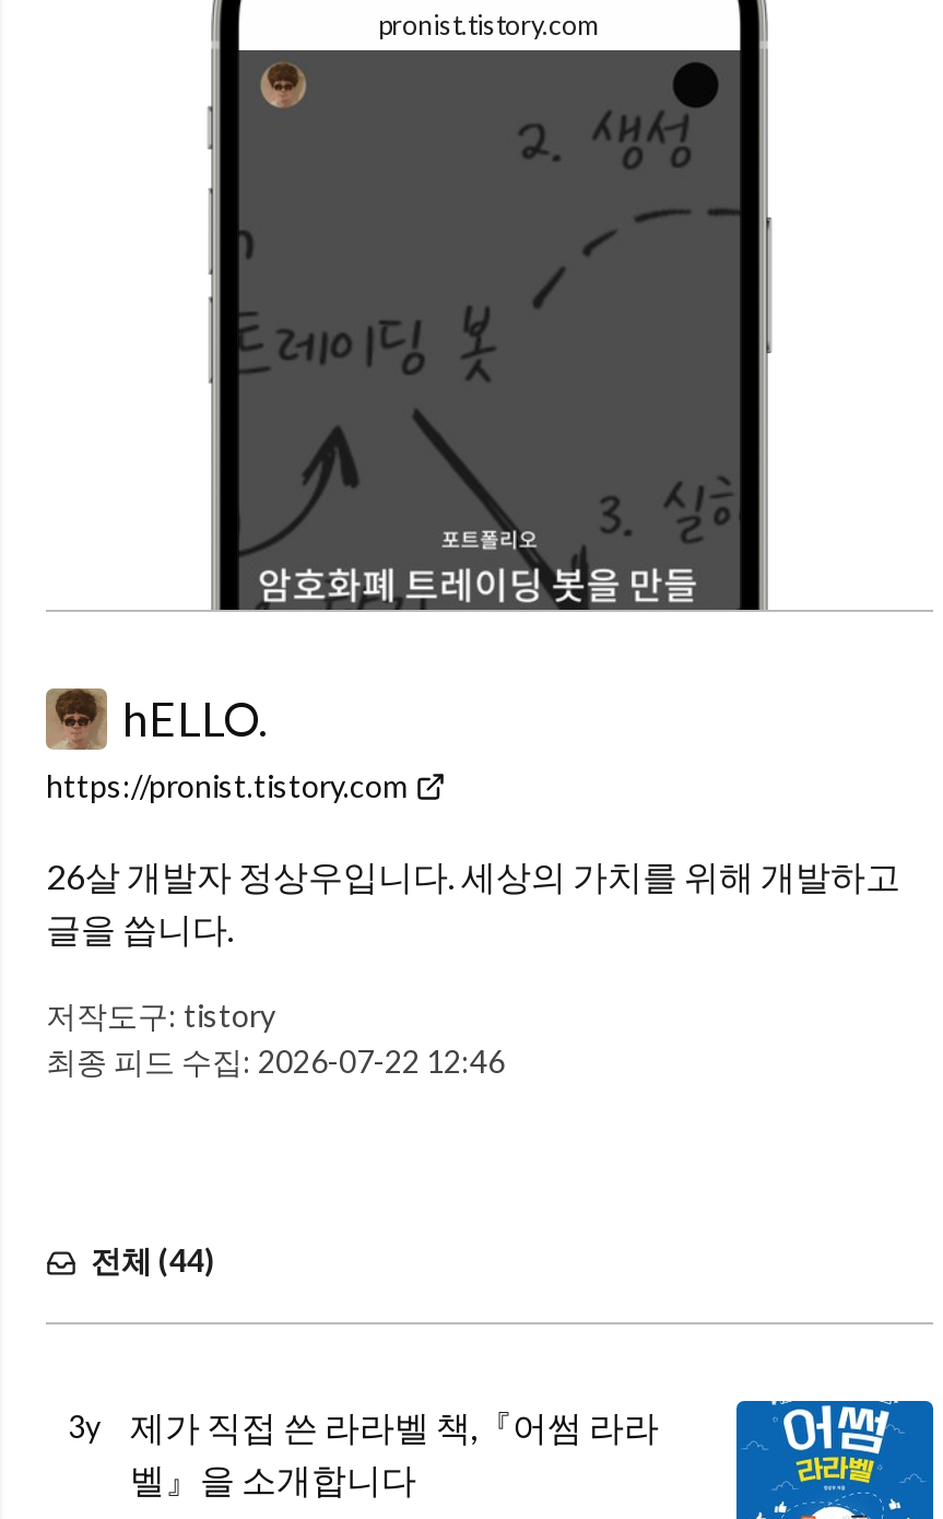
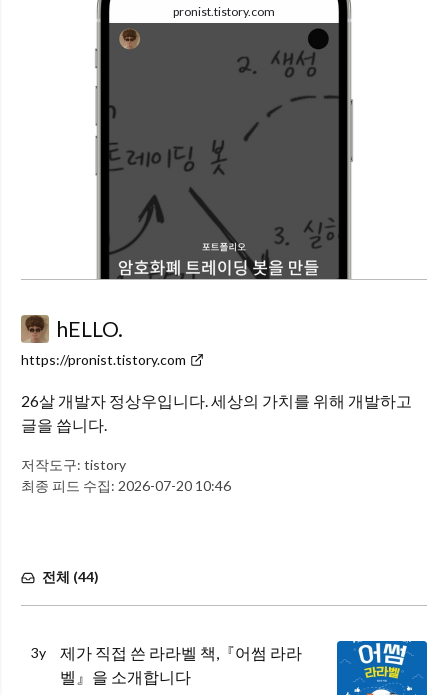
[46,1043,505,1080] 최종 피드 수집: 2026-07-22 12:46 -> [21,477,231,494] 최종 피드 수집: 2026-07-20 10:46

